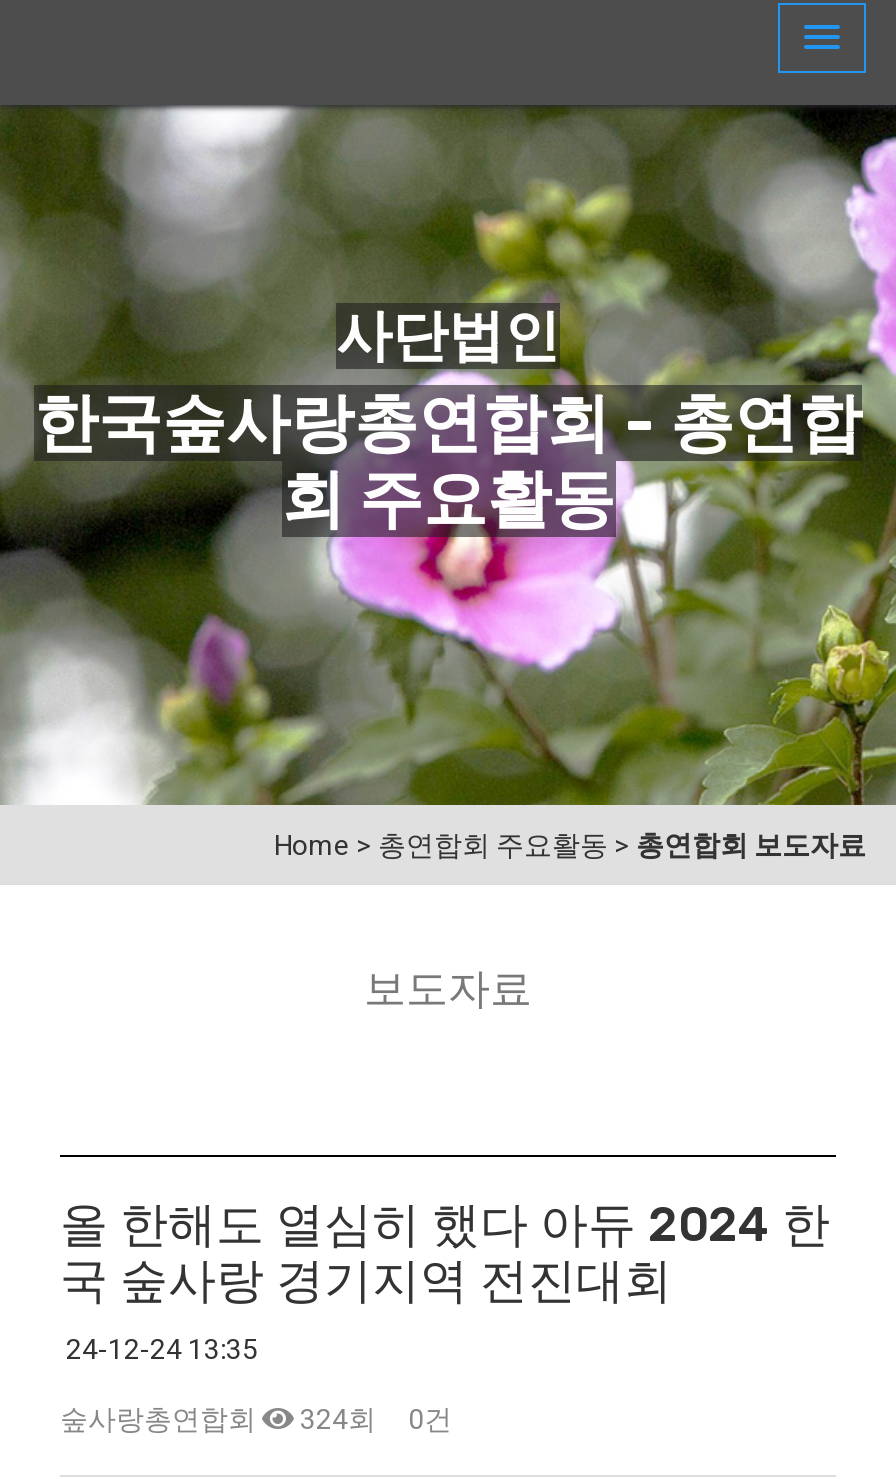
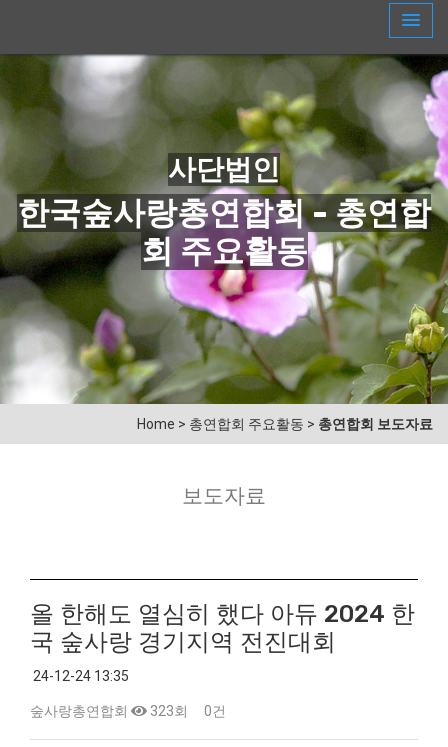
[60,1403,452,1435] 숲사랑총연합회 324회 0건 -> [30,703,226,719] 숲사랑총연합회 323회 0건

